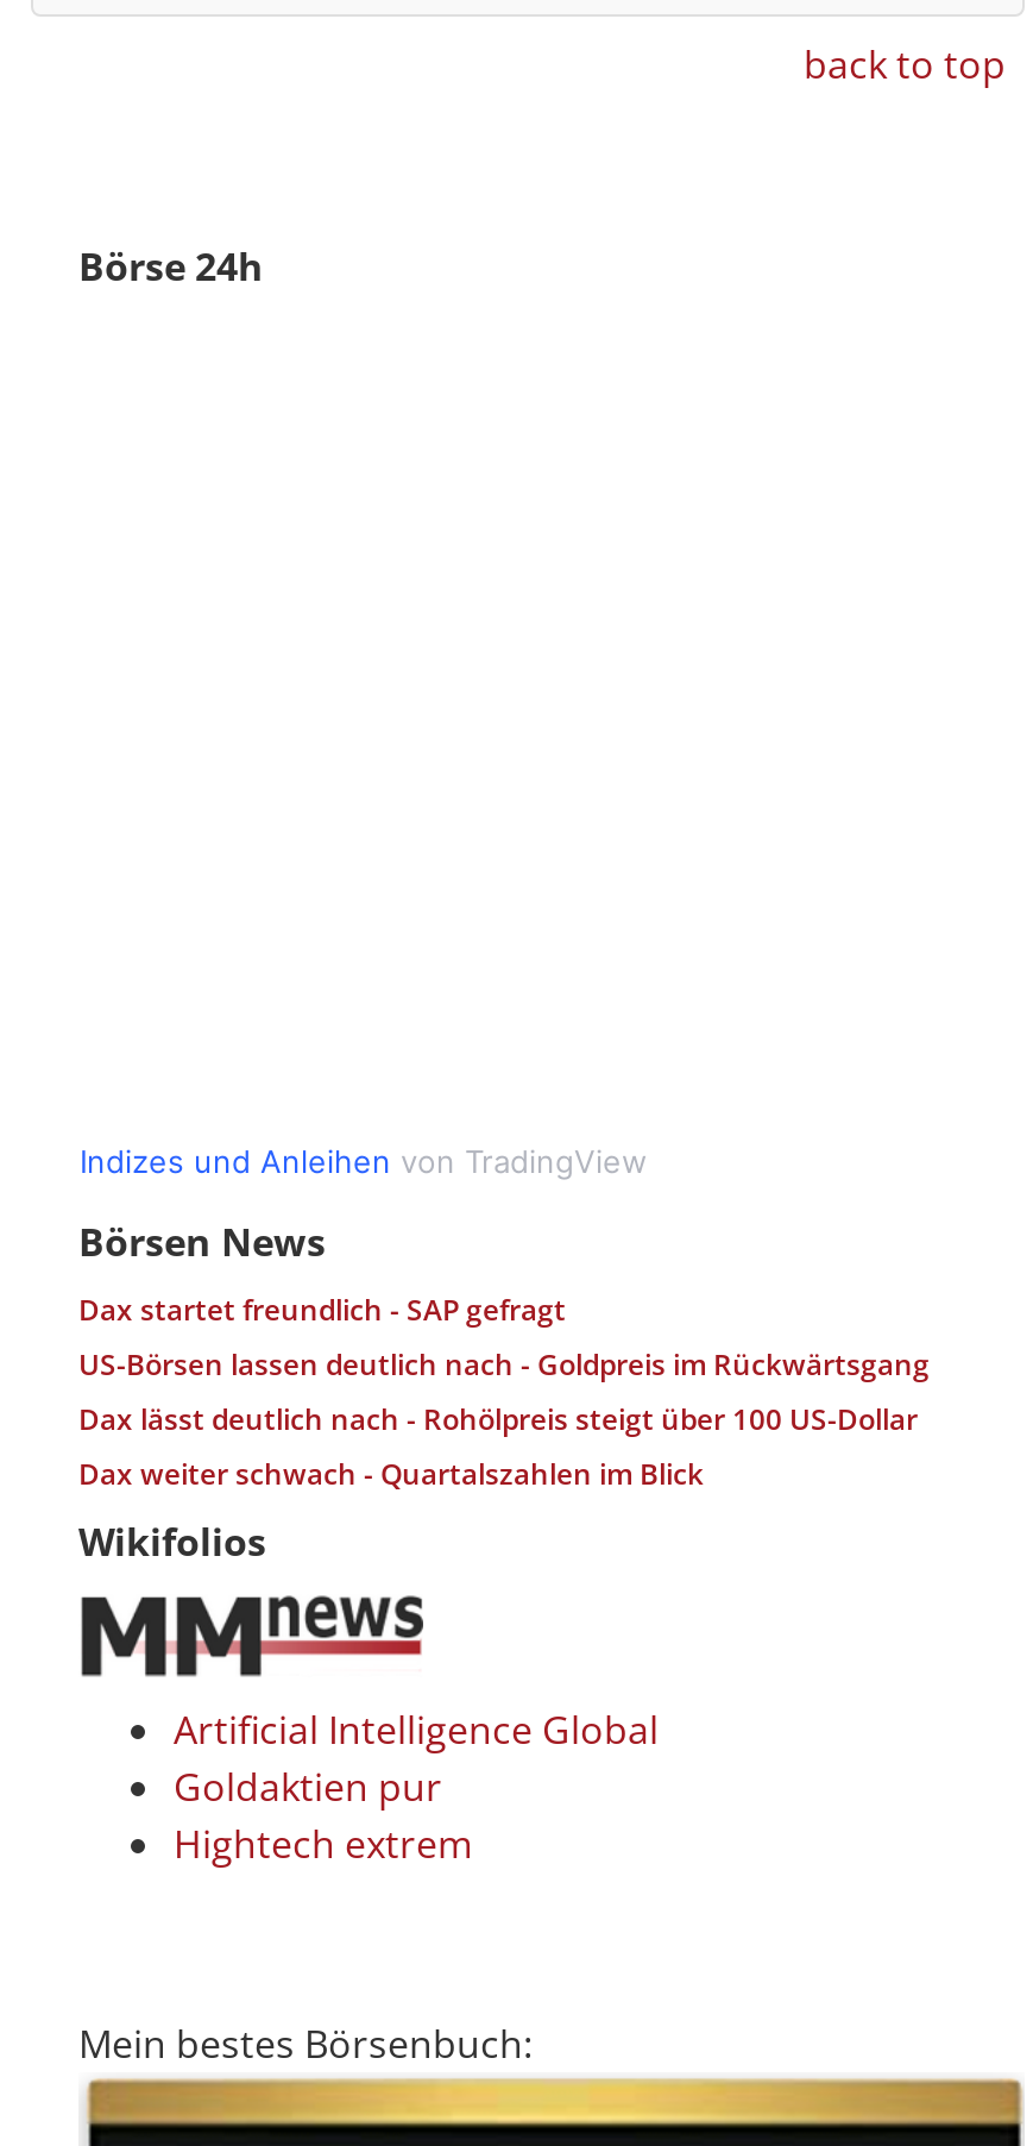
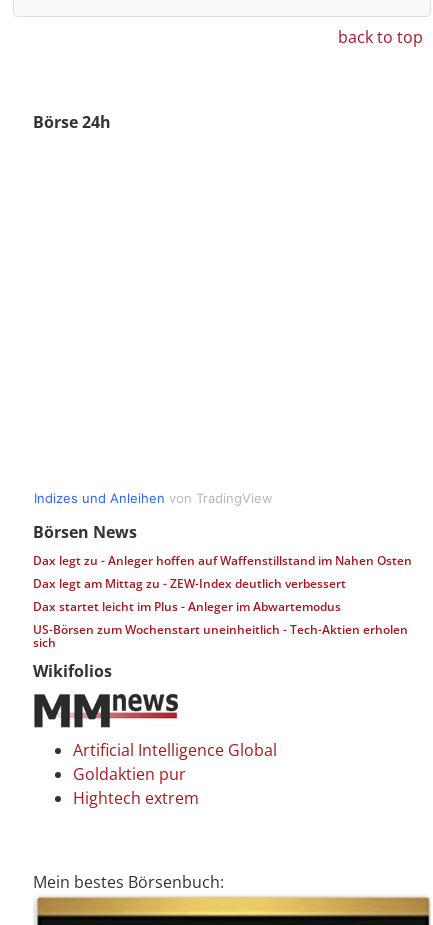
[78,1290,930,1495] Dax startet freundlich - SAP gefragt | US-Börsen lassen deutlich nach - Goldpreis im Rückwärtsgang | Dax lässt deutlich nach - Rohölpreis steigt über 100 US-Dollar | Dax weiter schwach - Quartalszahlen im Blick -> [33,552,412,651] Dax legt zu - Anleger hoffen auf Waffenstillstand im Nahen Osten | Dax legt am Mittag zu - ZEW-Index deutlich verbessert | Dax startet leicht im Plus - Anleger im Abwartemodus | US-Börsen zum Wochenstart uneinheitlich - Tech-Aktien erholen | sich

